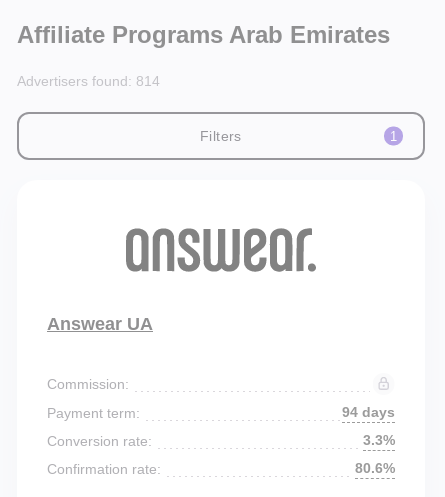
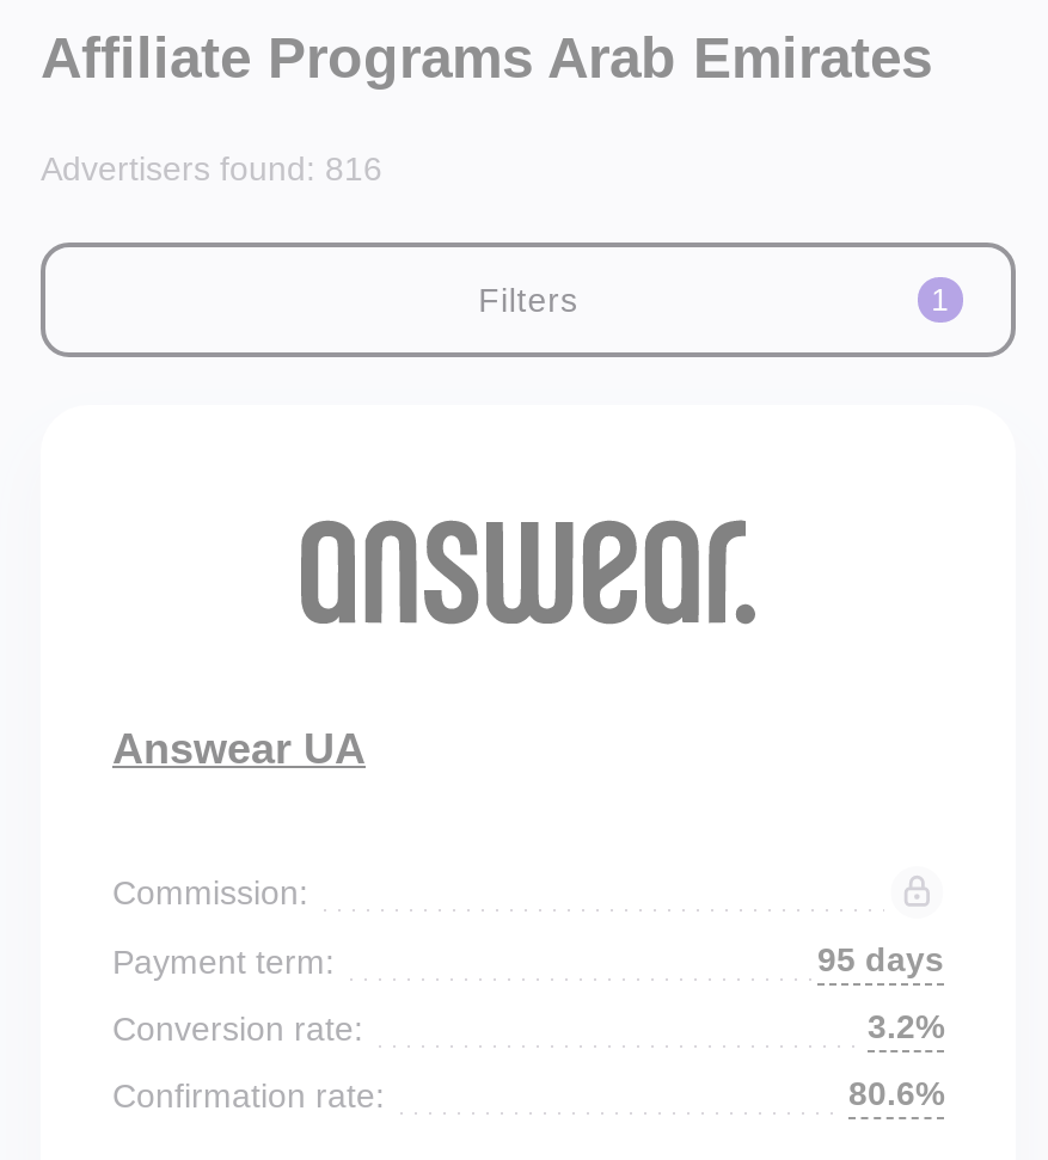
[17,73,160,89] Advertisers found: 814 -> [41,149,382,188] Advertisers found: 816
[342,404,395,420] 94 days -> [817,940,944,978] 95 days
[363,432,395,448] 3.3% -> [868,1007,944,1045] 3.2%

